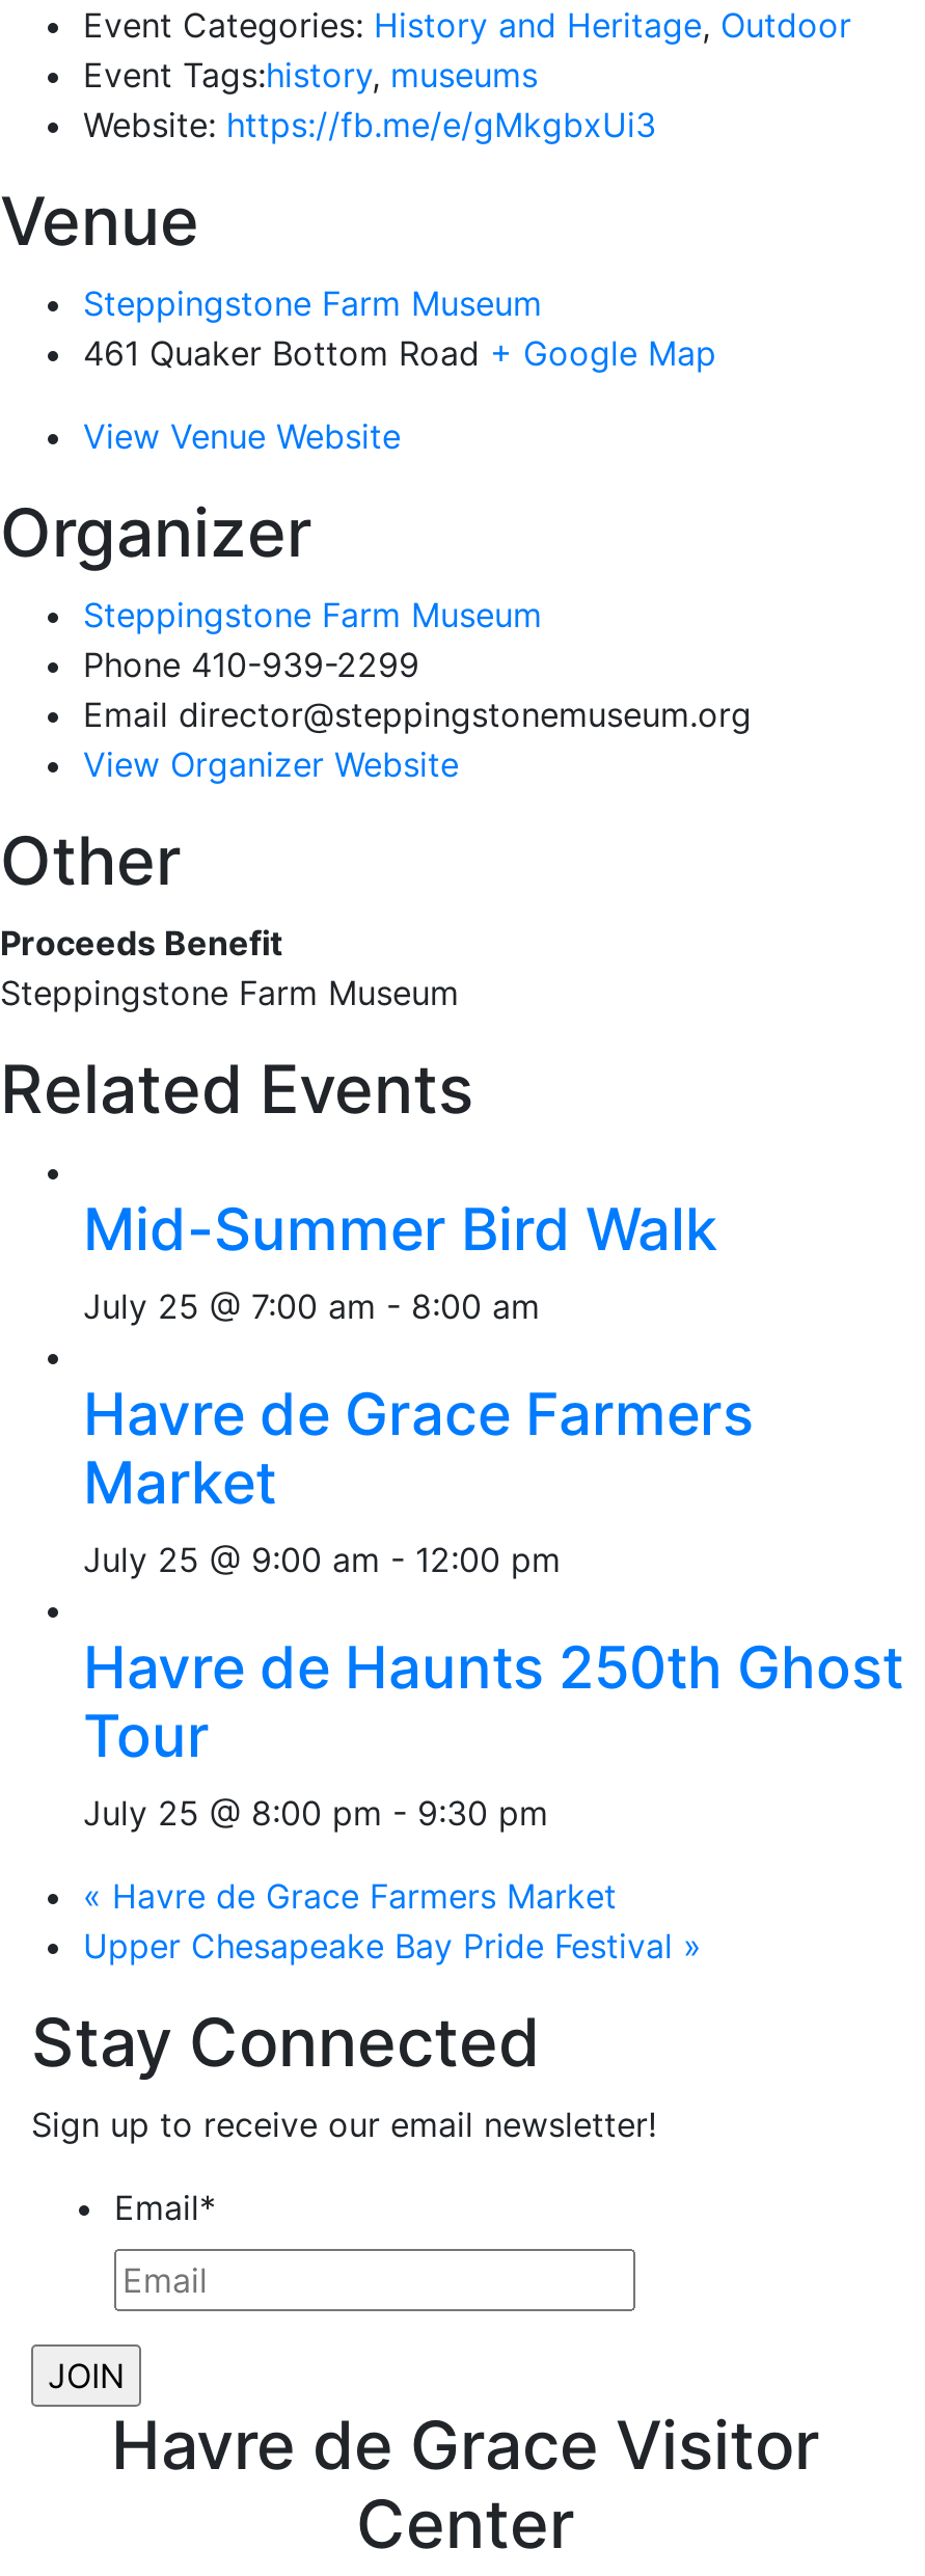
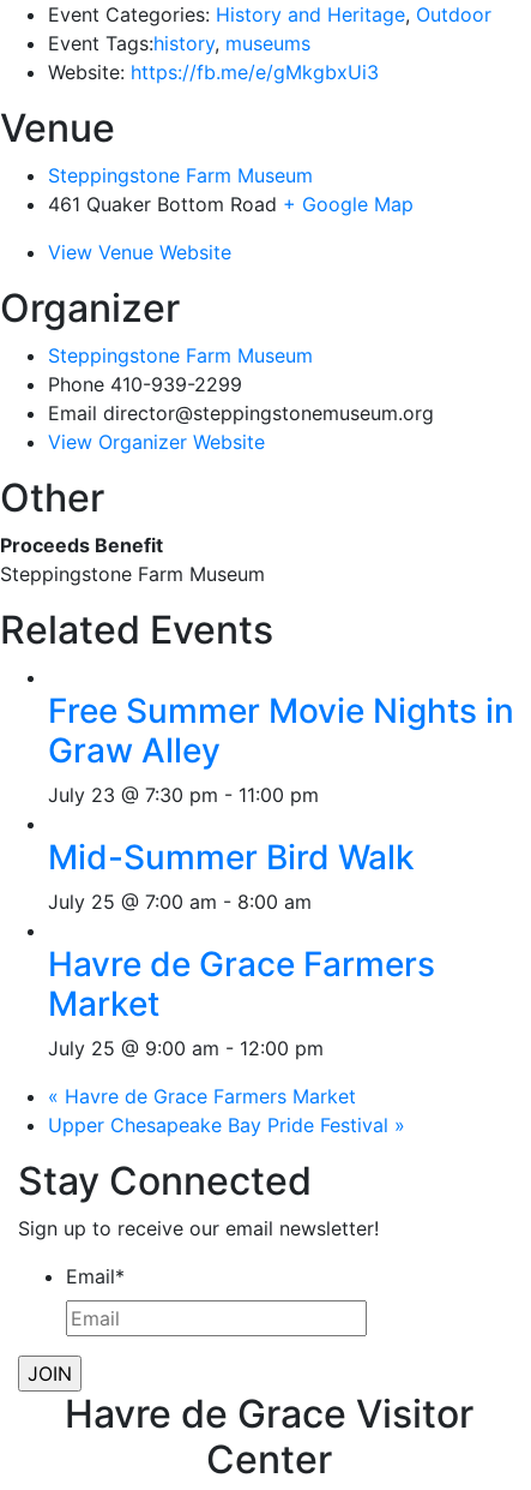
none -> [48,690,514,807] Free Summer Movie Nights in | Graw Alley | July 23 @ 7:30 pm - 11:00 pm
moved [83,1194,754,1580] -> [48,837,435,1060]: Mid-Summer Bird Walk | July 25 @ 7:00 am - 8:00 am | Havre de Grace Farmers | Market | July 25 @ 9:00 am - 12:00 pm
[83,1632,903,1834] Havre de Haunts 250th Ghost | Tour | July 25 @ 8:00 pm - 9:30 pm -> none

